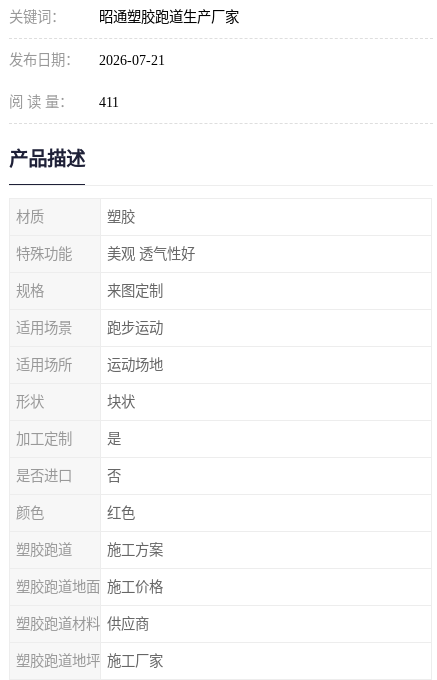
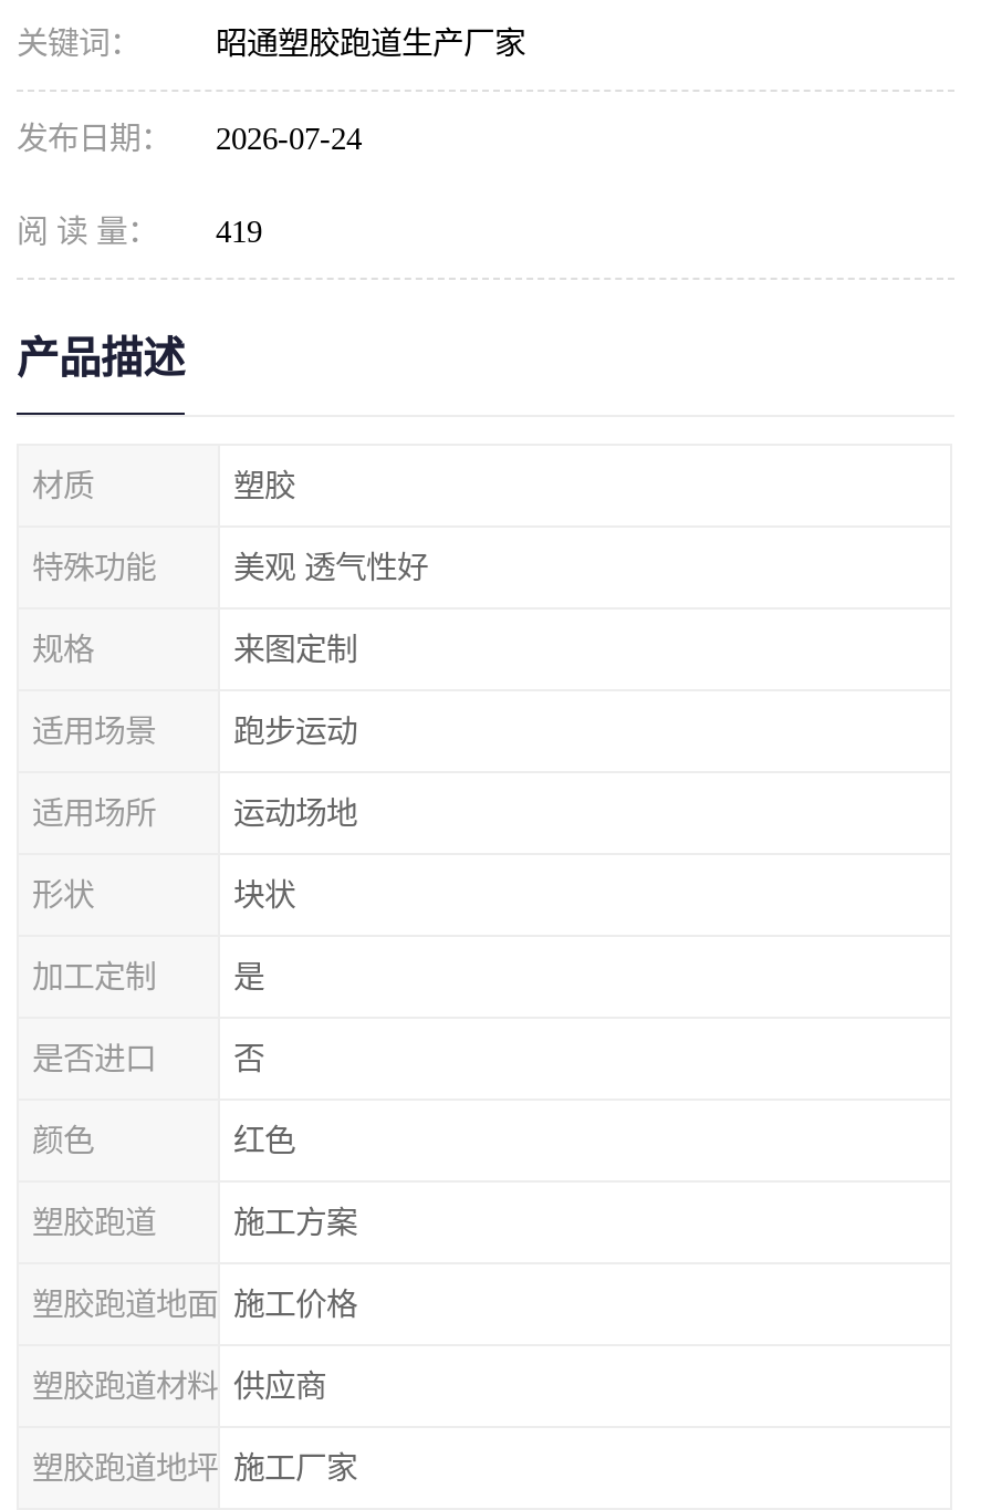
[9,52,165,68] 发布日期： 2026-07-21 -> [17,121,362,156] 发布日期： 2026-07-24
[9,94,119,110] 阅 读 量： 411 -> [17,214,262,249] 阅 读 量： 419

